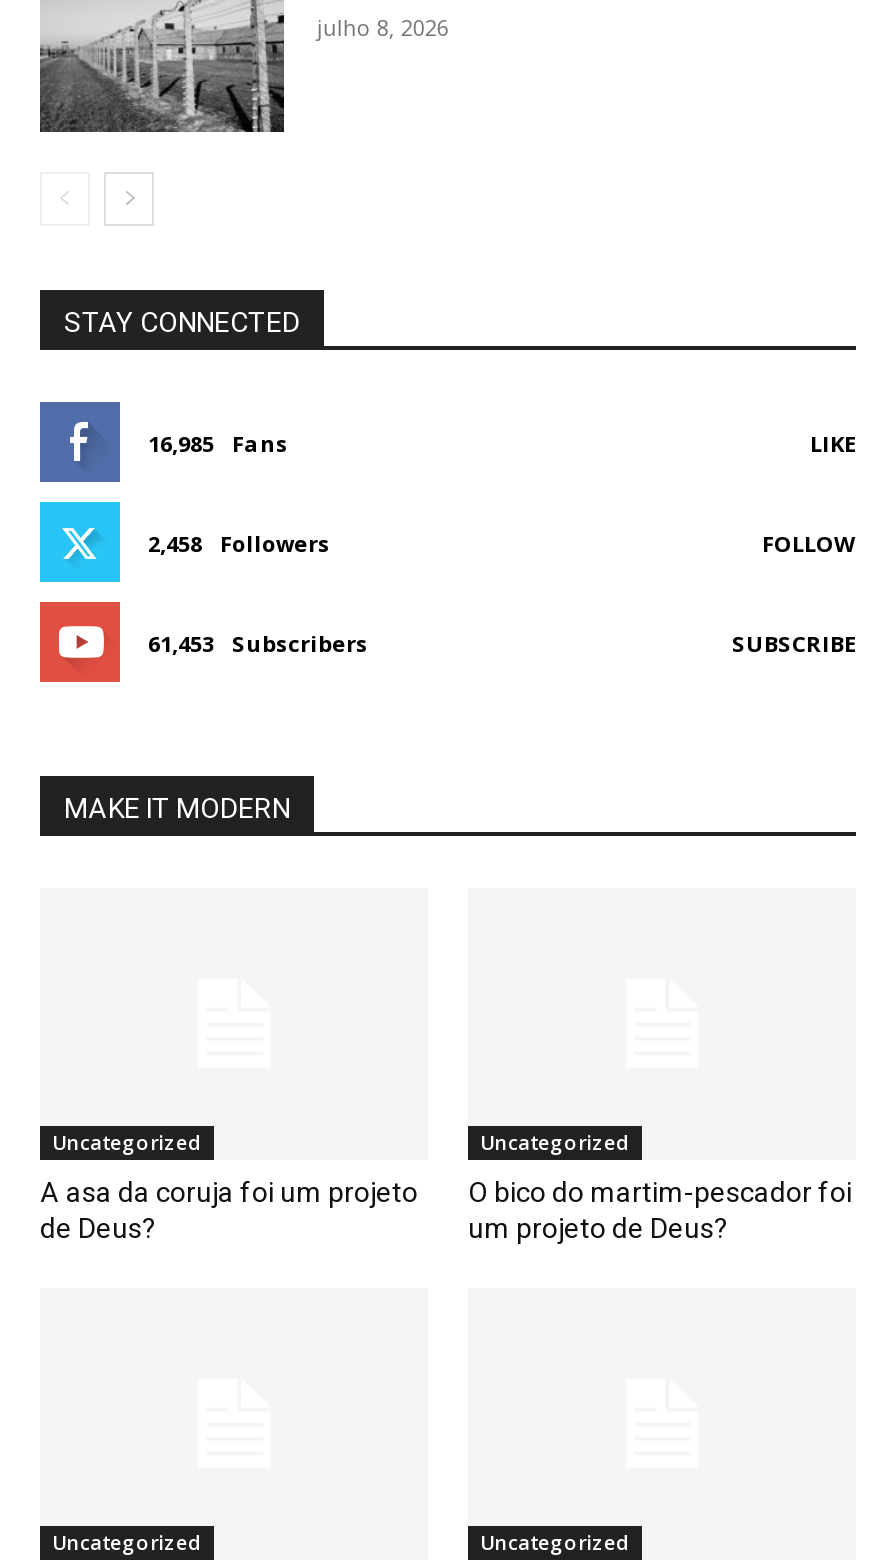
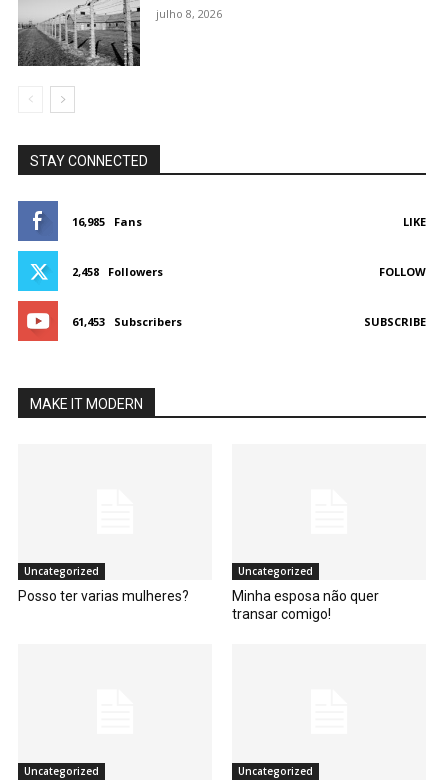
[40,1175,418,1243] A asa da coruja foi um projeto | de Deus? -> [18,588,189,604] Posso ter varias mulheres?
[468,1175,852,1243] O bico do martim-pescador foi | um projeto de Deus? -> [232,588,379,622] Minha esposa não quer | transar comigo!

